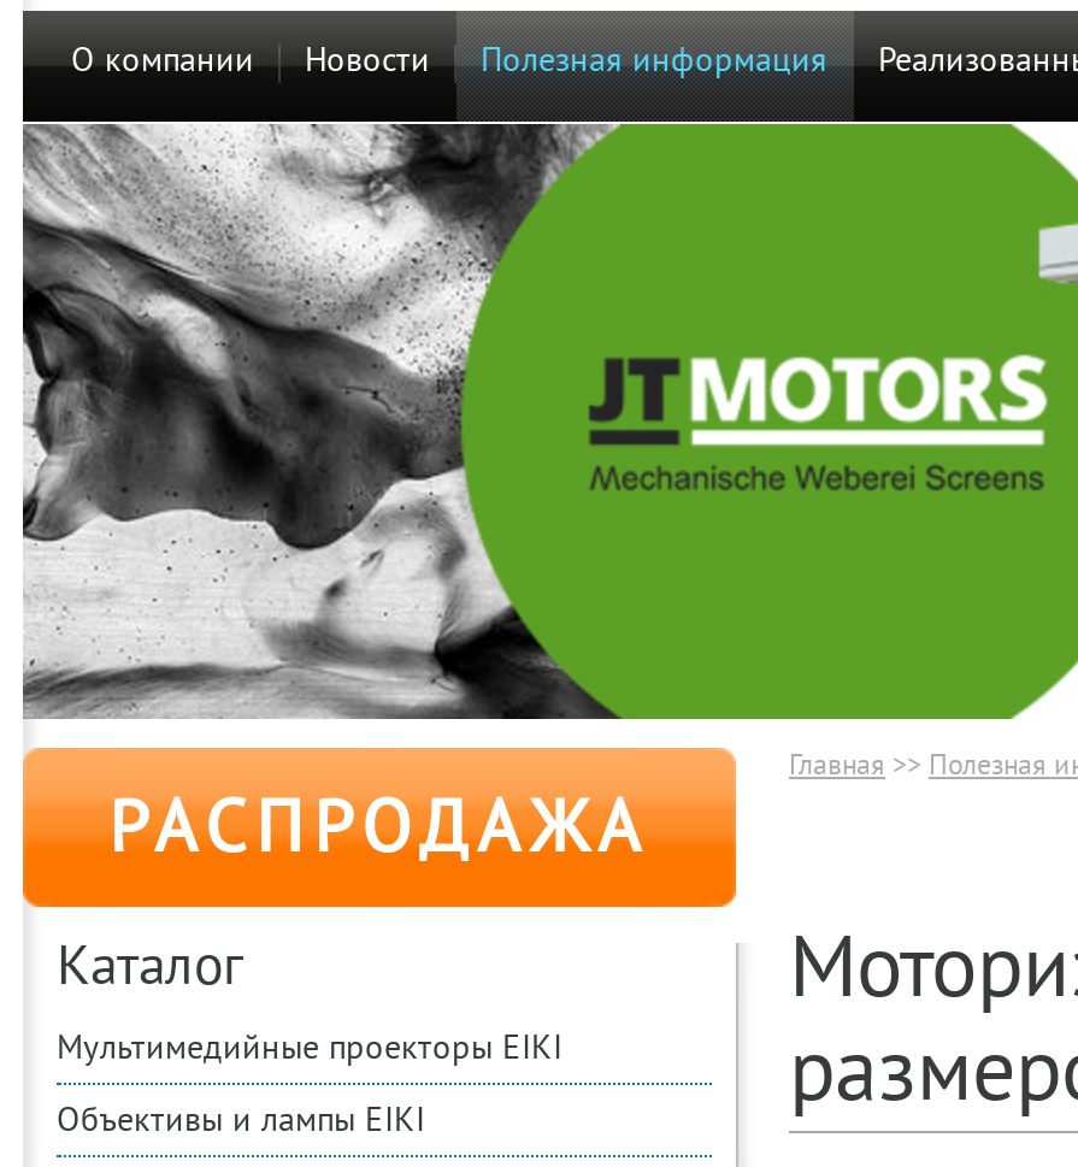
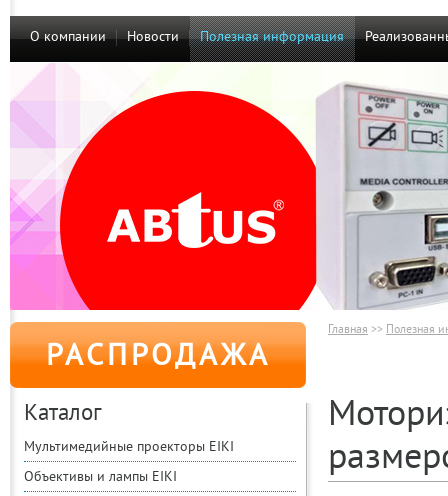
[20,122,1071,721] [image] -> [9,62,445,311] [image]

